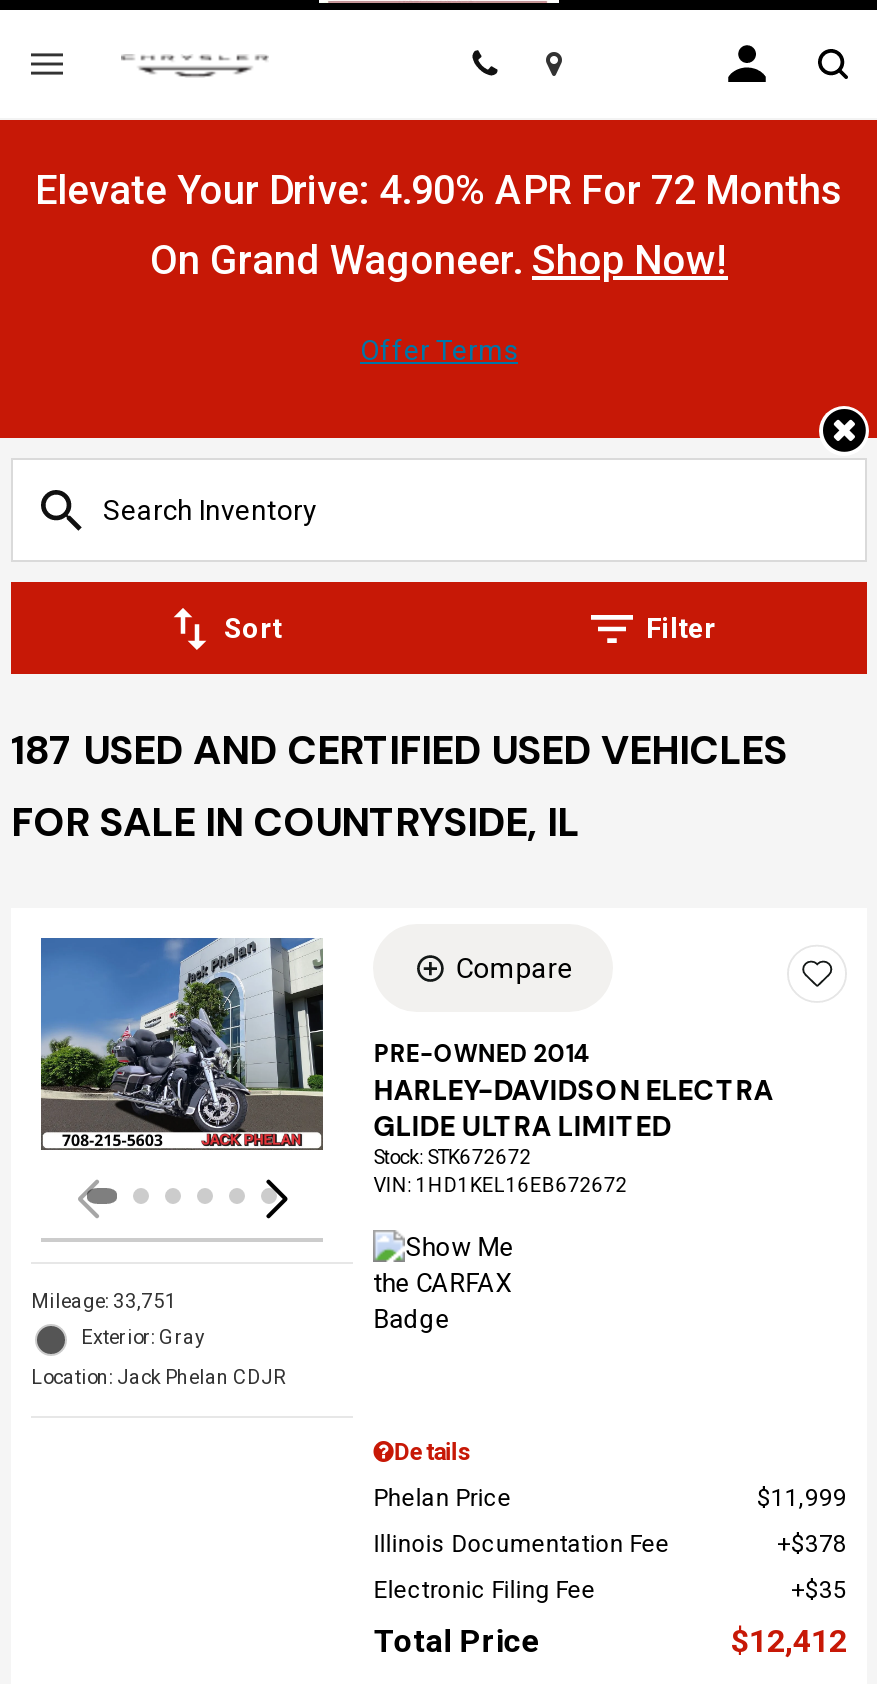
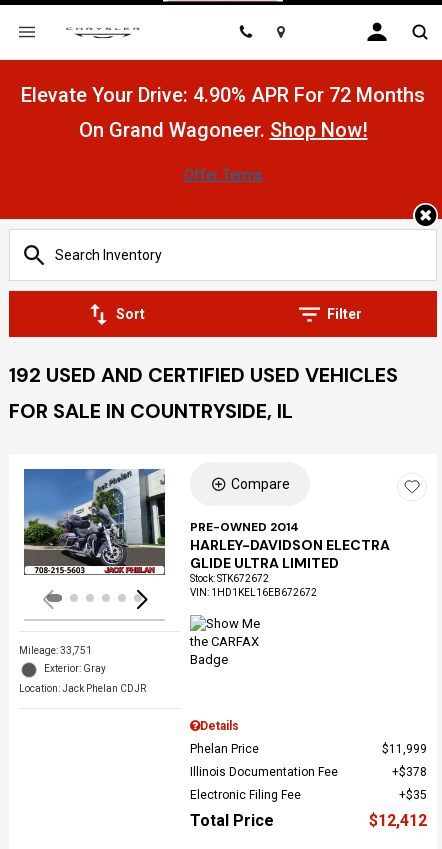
[11,724,787,776] 187 USED AND CERTIFIED USED VEHICLES -> [9,362,398,388] 192 USED AND CERTIFIED USED VEHICLES

